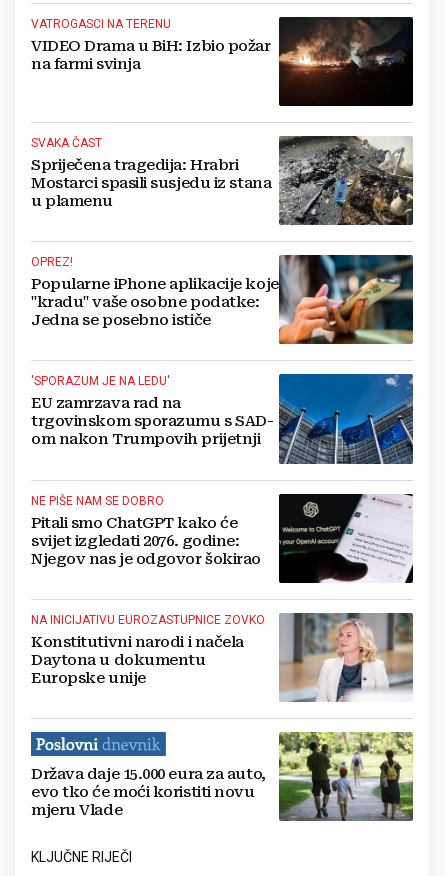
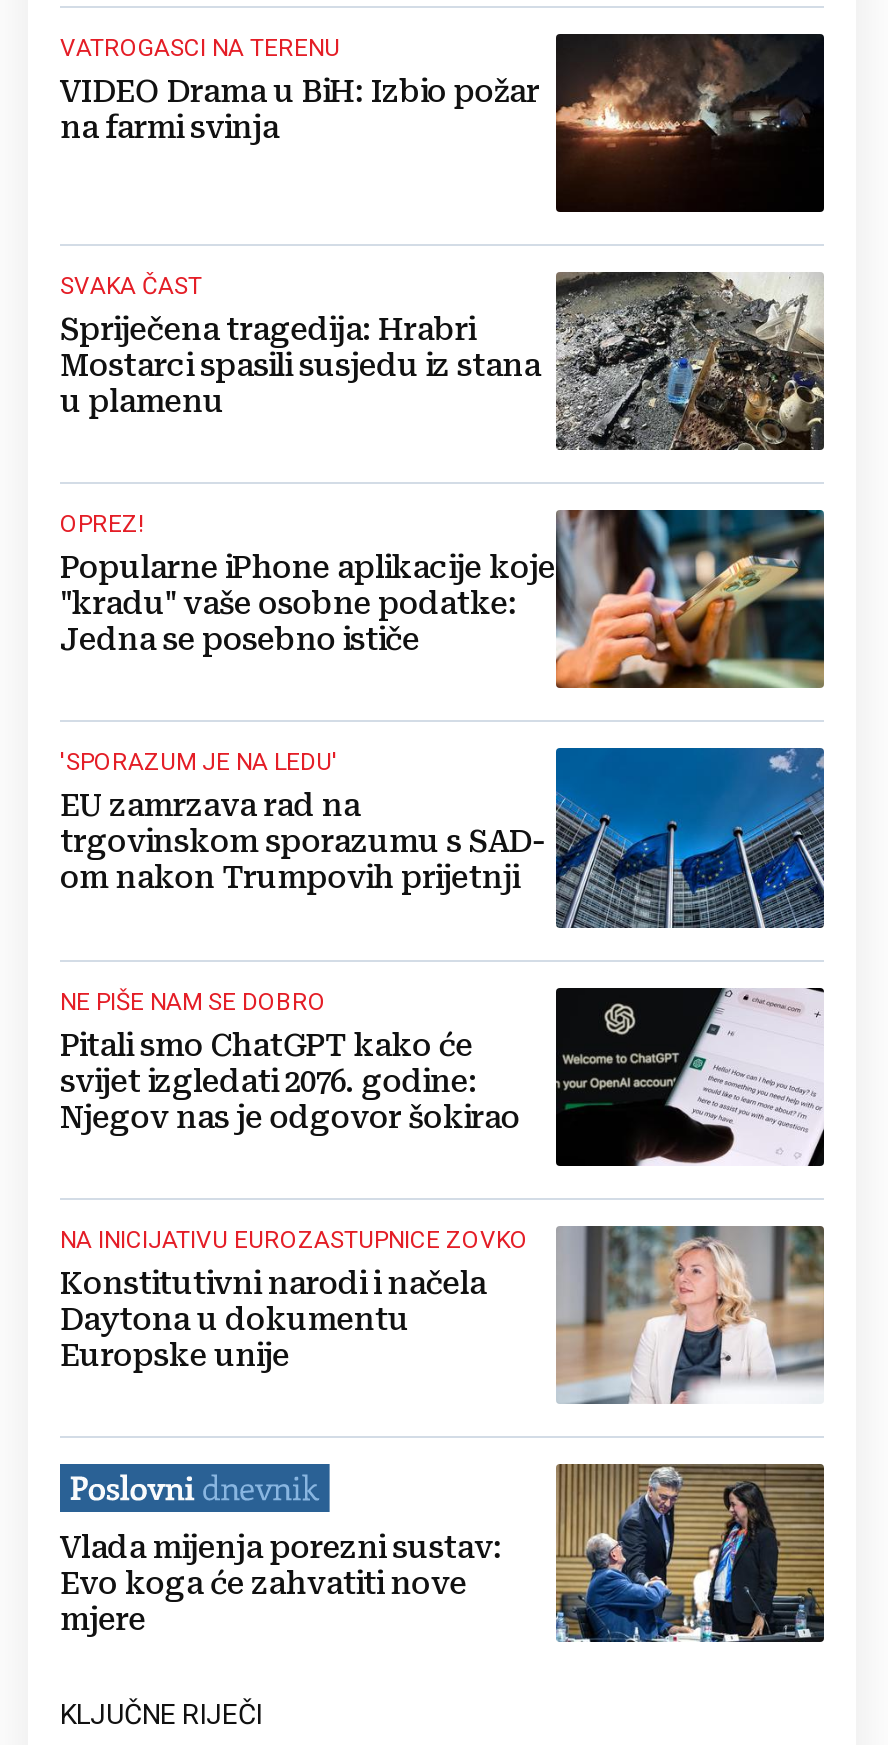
[31,731,414,822] [image] | Država daje 15.000 eura za auto, | evo tko će moći koristiti novu | mjeru Vlade -> [60,1462,826,1642] [image] | Vlada mijenja porezni sustav: | Evo koga će zahvatiti nove | mjere

